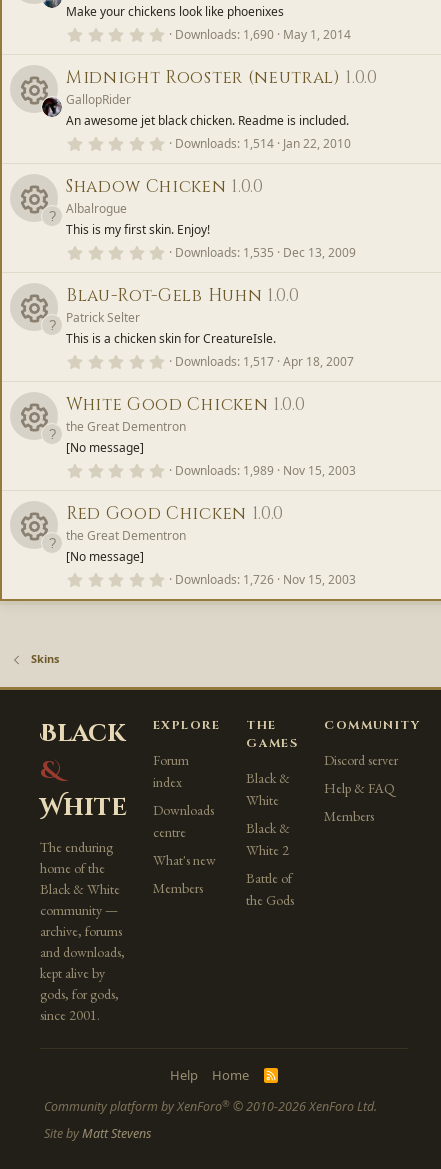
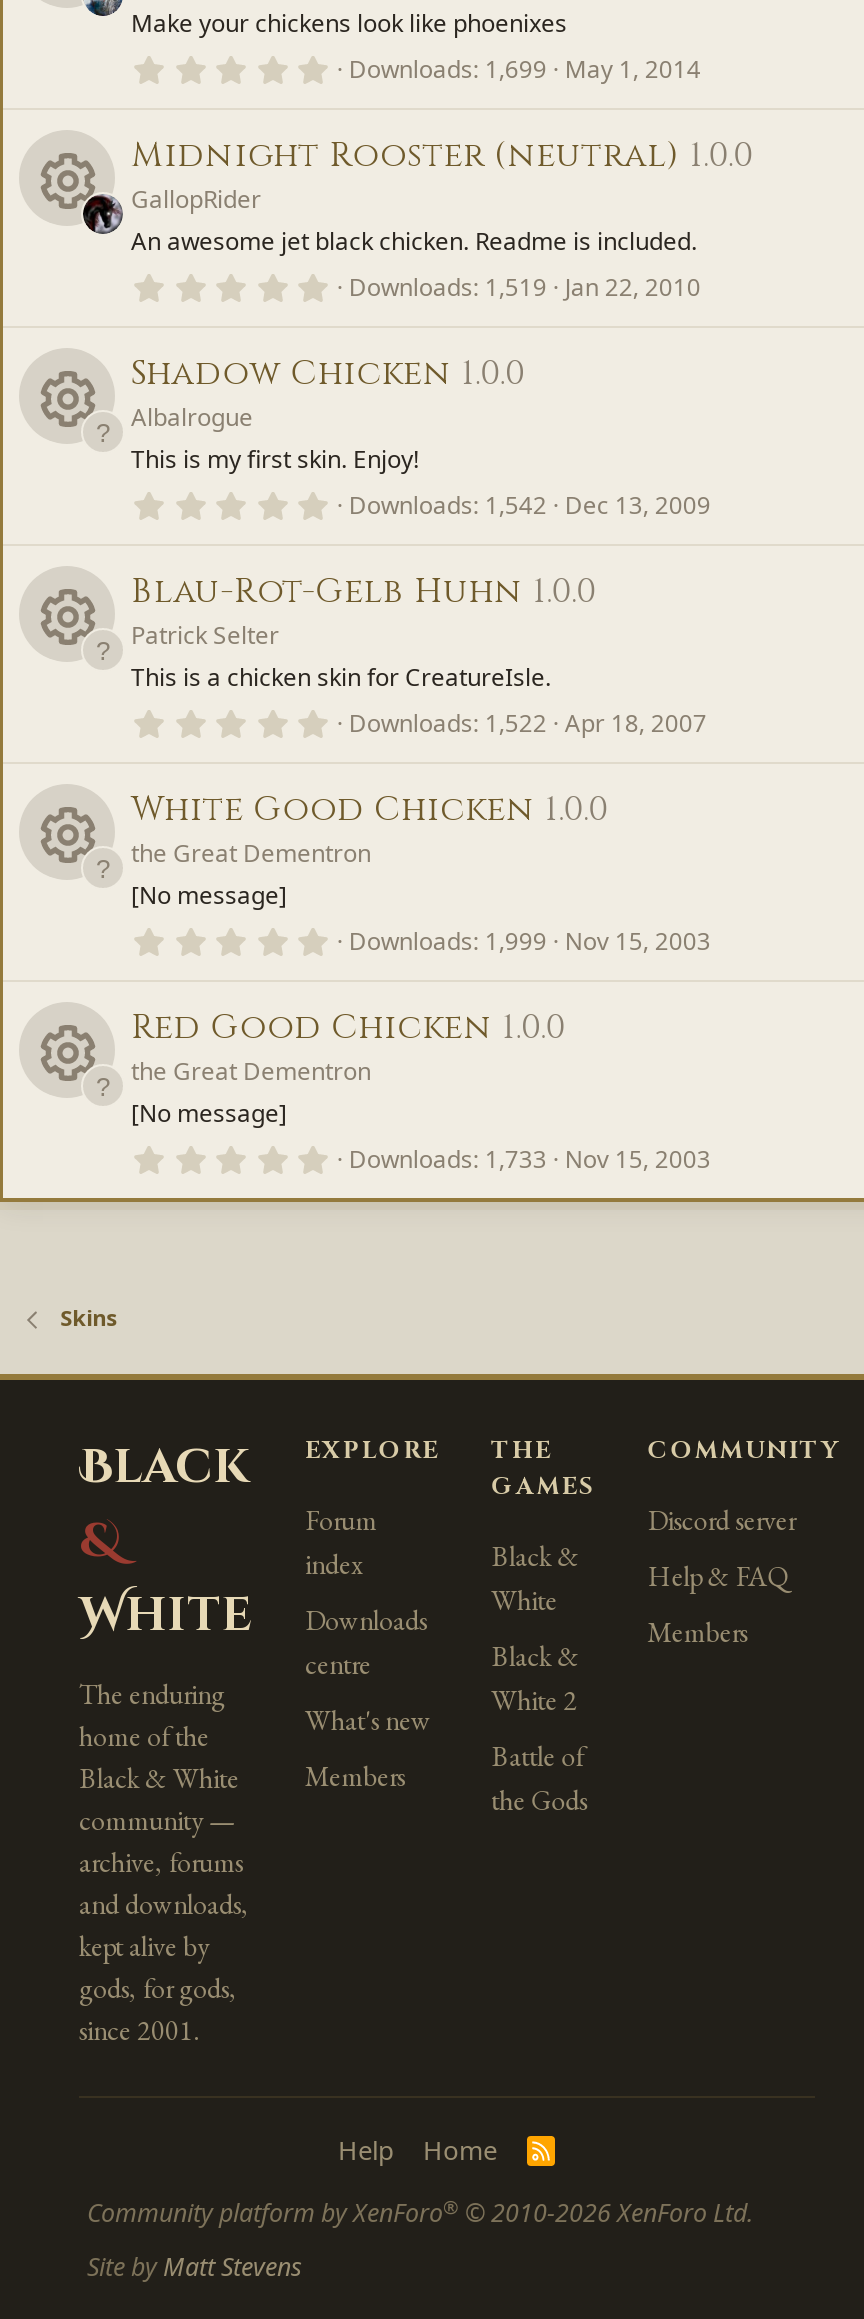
[175,26,351,43] Downloads 1,690 May 1, 2014 -> [349,53,701,87] Downloads 1,699 May 1, 2014
[175,135,351,152] Downloads 1,514 Jan 22, 2010 -> [349,271,701,305] Downloads 1,519 Jan 22, 2010
[175,244,356,261] Downloads 1,535 Dec 13, 2009 -> [349,489,711,523] Downloads 1,542 Dec 13, 2009
[175,353,354,370] Downloads 1,517 Apr 18, 2007 -> [349,707,707,741] Downloads 1,522 Apr 18, 2007
[175,462,356,479] Downloads 1,989 Nov 15, 2003 -> [349,925,711,959] Downloads 1,999 Nov 15, 2003
[175,571,356,588] Downloads 1,726 Nov 15, 2003 -> [349,1143,711,1177] Downloads 1,733 Nov 15, 2003

